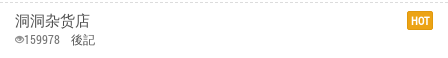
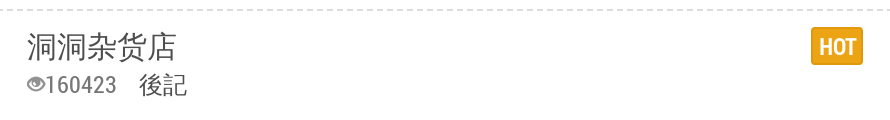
[24,31,95,47] 159978 後記 -> [45,67,187,99] 160423 後記

